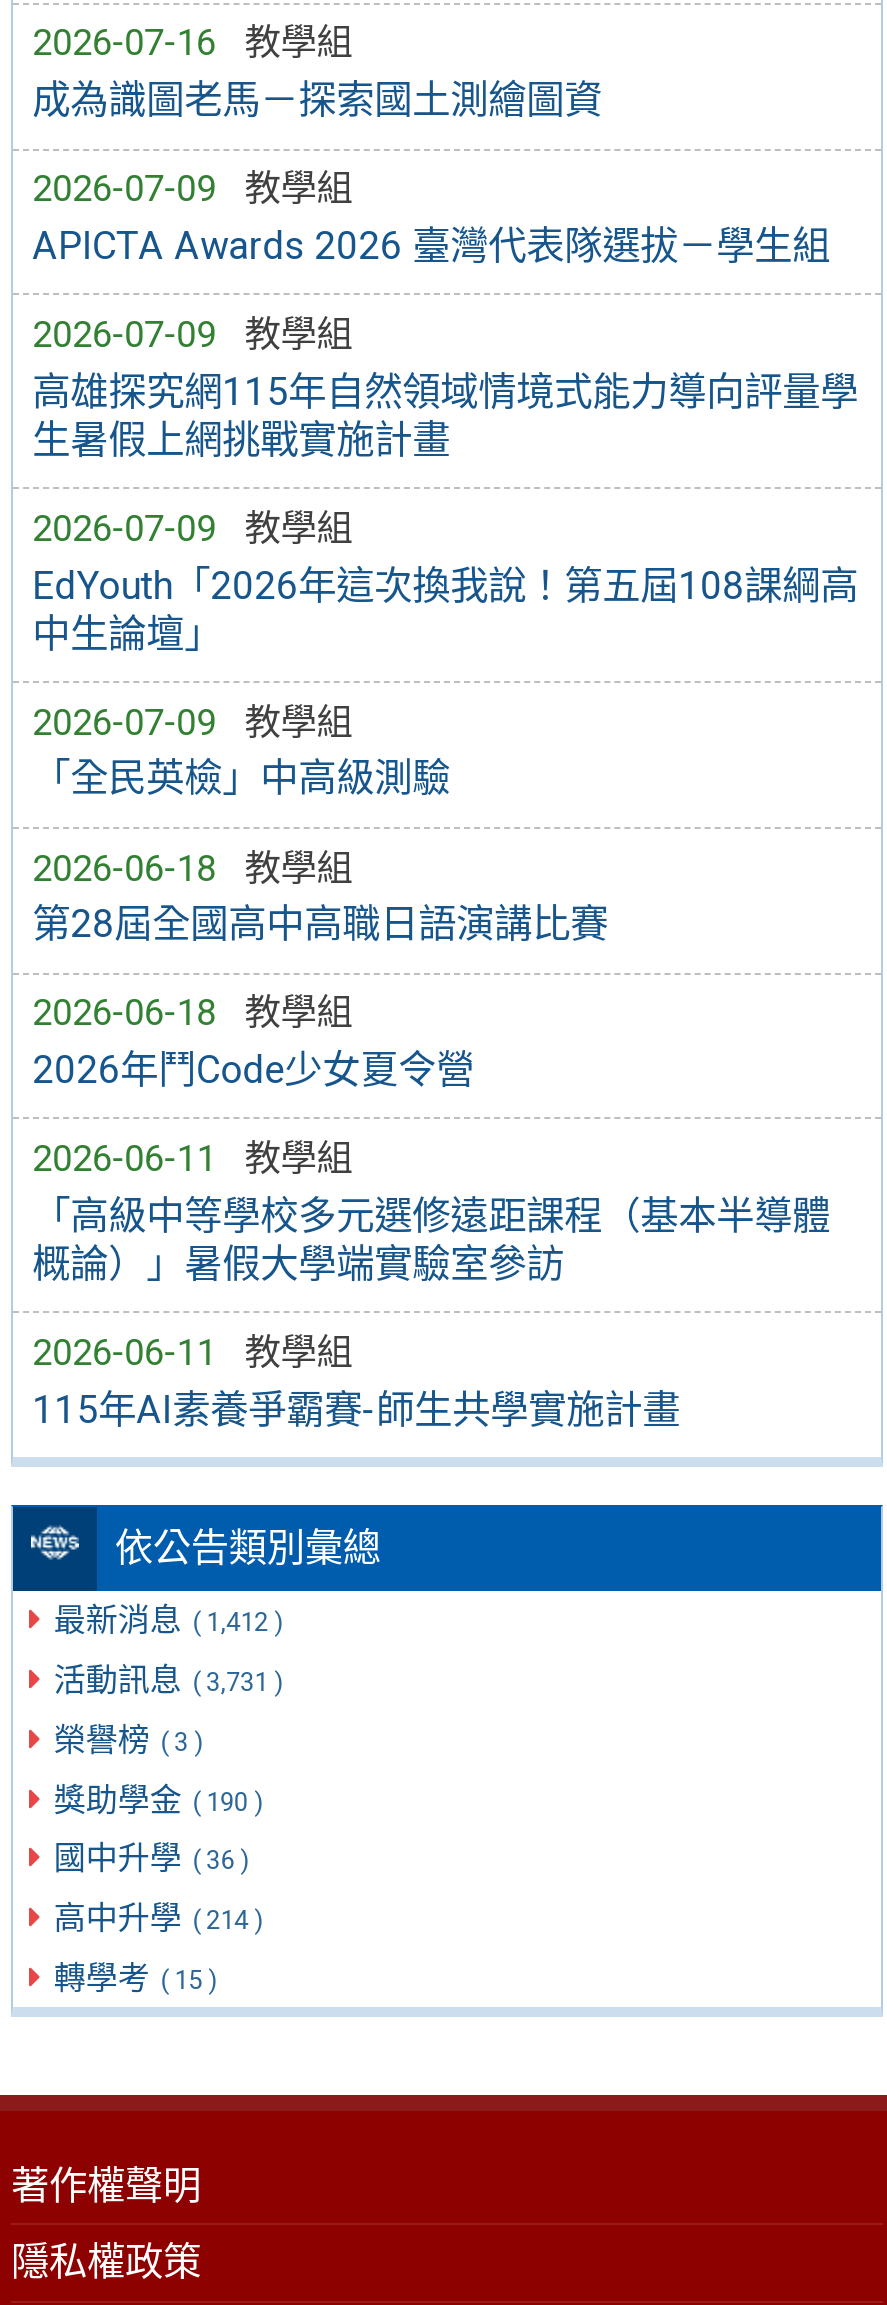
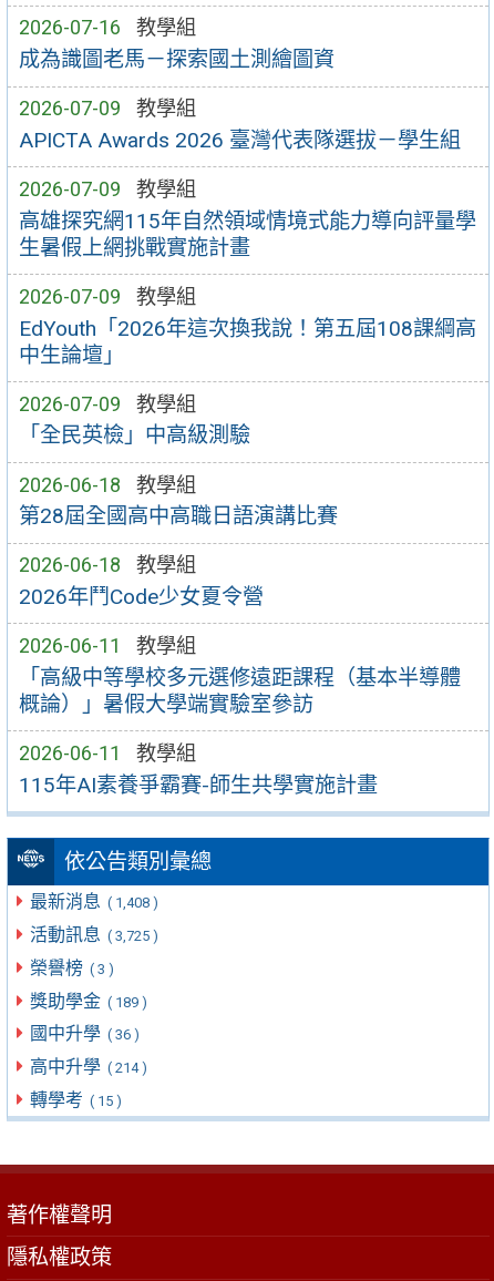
[54,1601,284,1639] 最新消息 ( 1,412 ) -> [30,891,158,912] 最新消息 ( 1,408 )
[54,1661,284,1699] 活動訊息 ( 3,731 ) -> [30,924,158,945] 活動訊息 ( 3,725 )
[54,1780,264,1818] 獎助學金 ( 190 ) -> [30,990,147,1011] 獎助學金 ( 189 )

